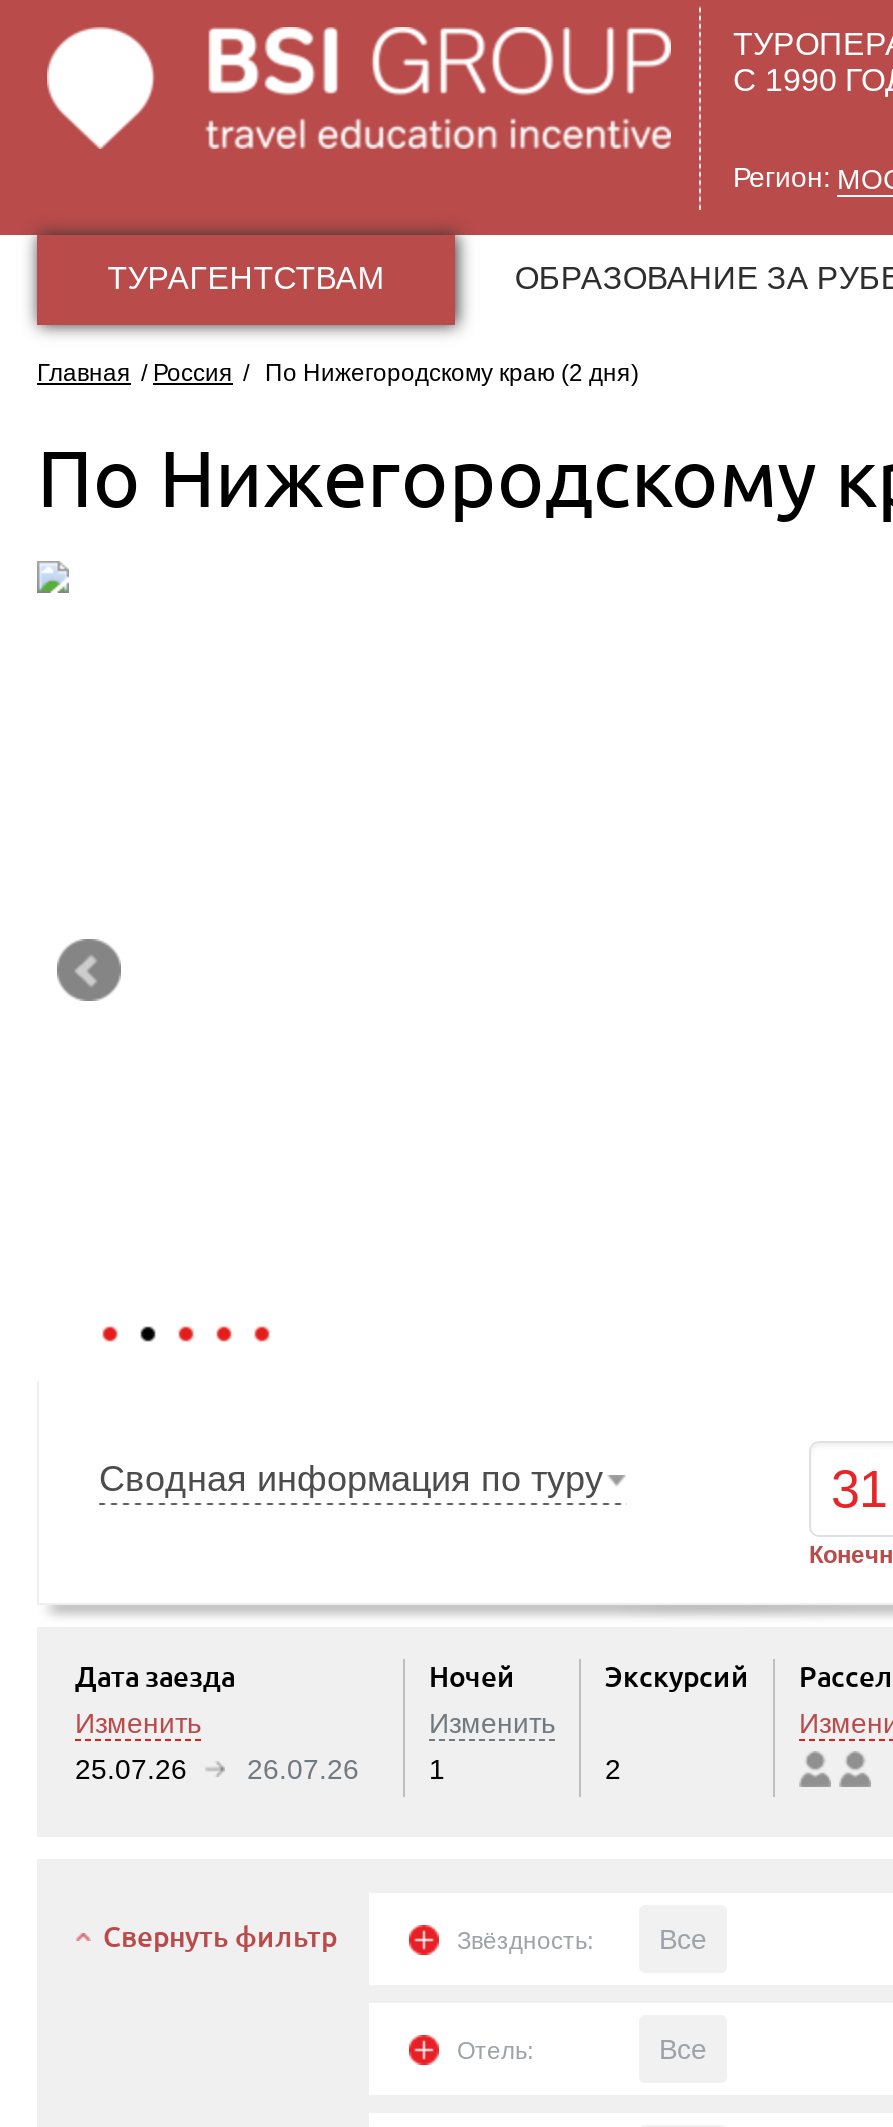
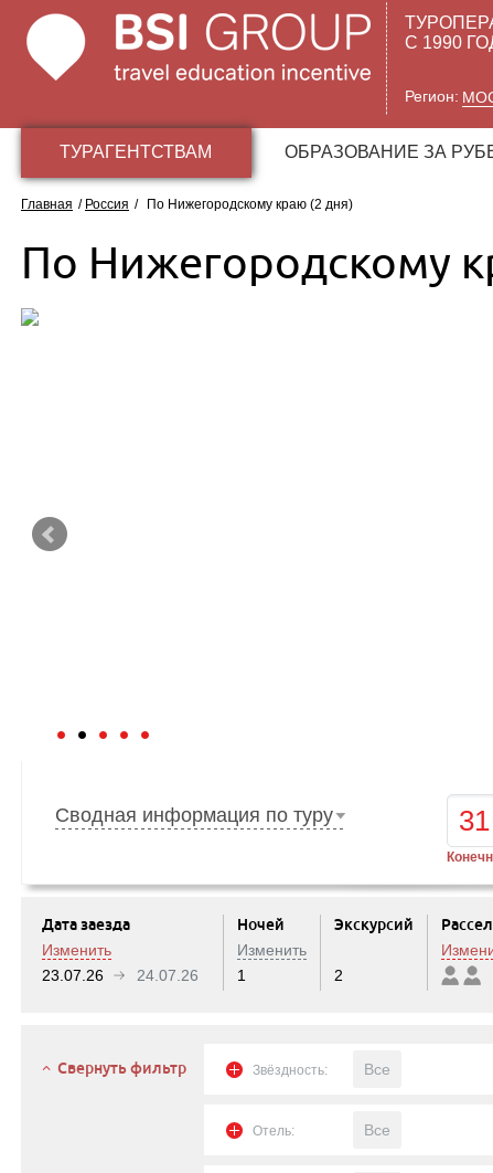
[75,1753,187,1785] 25.07.26 -> [42,966,104,984] 23.07.26
[247,1753,359,1785] 26.07.26 -> [137,966,199,984] 24.07.26

